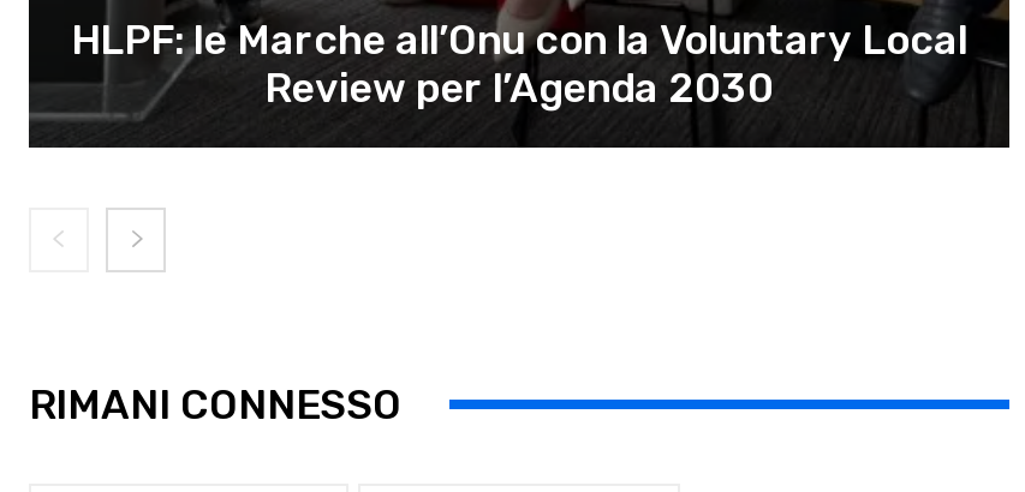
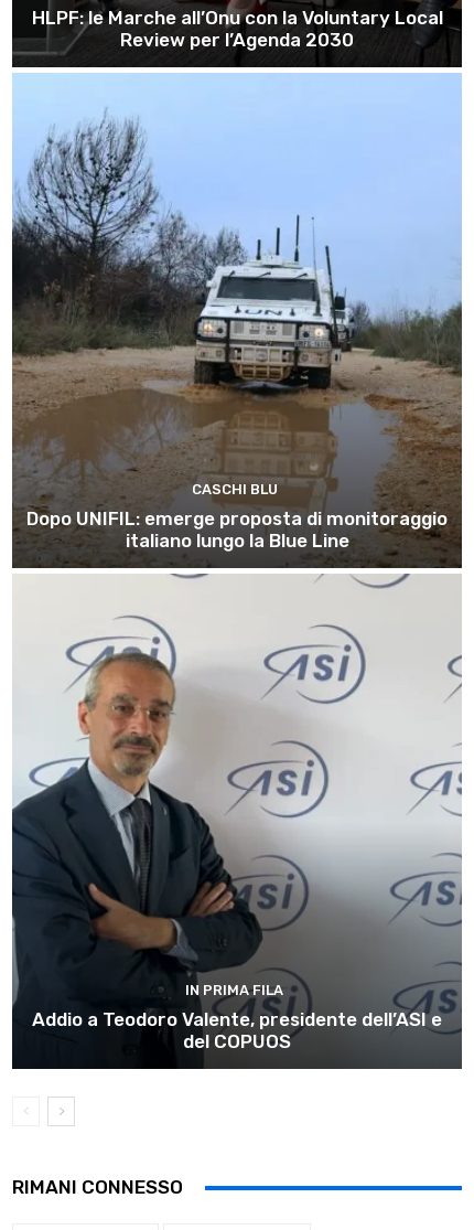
none -> [11,66,463,552] [image] | CASCHI BLU | Dopo UNIFIL: emerge proposta di monitoraggio | italiano lungo la Blue Line
none -> [11,538,463,1069] [image] | IN PRIMA FILA | Addio a Teodoro Valente, presidente dell’ASI e | del COPUOS

